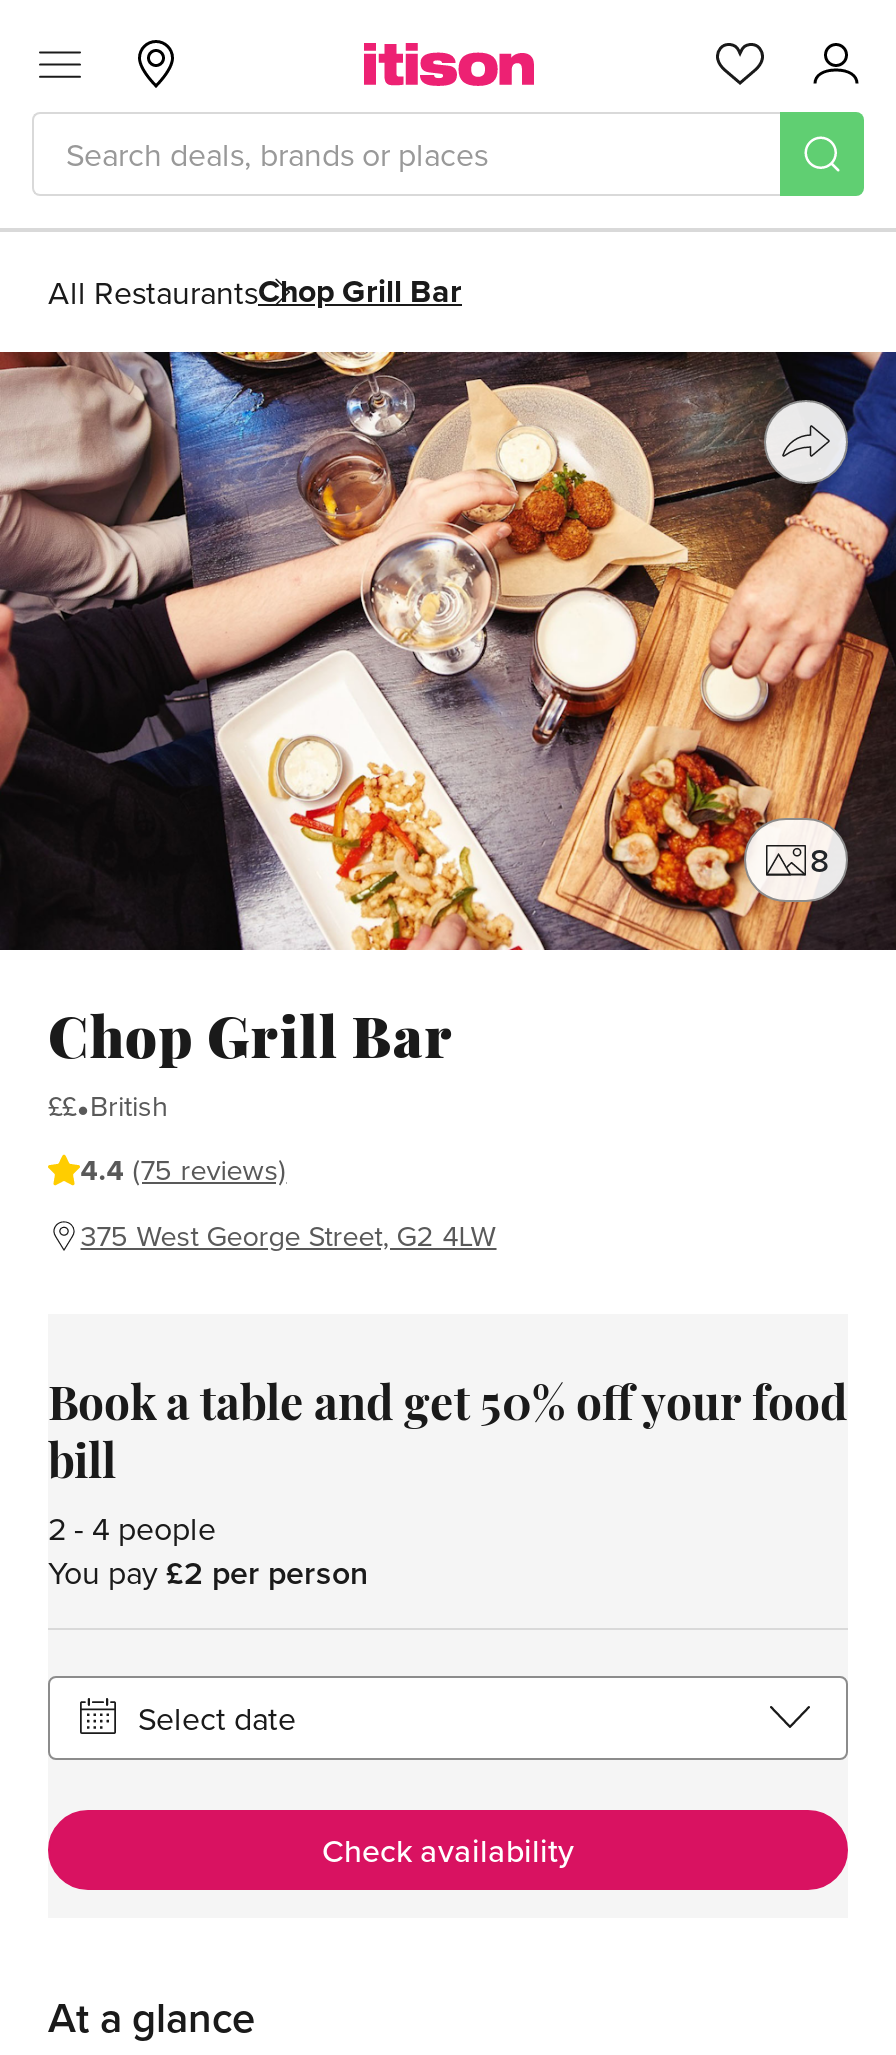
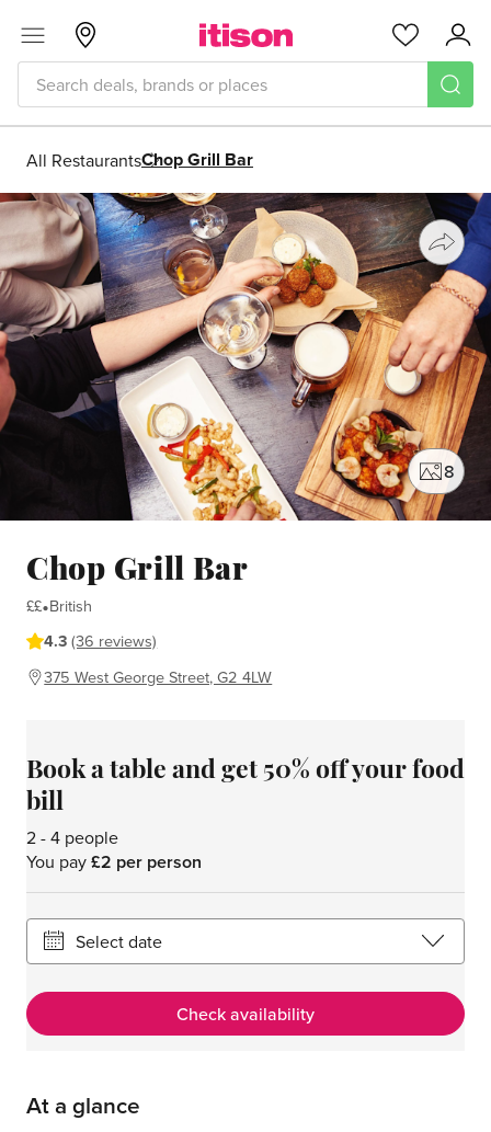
[81,1149,287,1191] 4.4 (75 reviews) -> [44,630,157,653] 4.3 (36 reviews)

